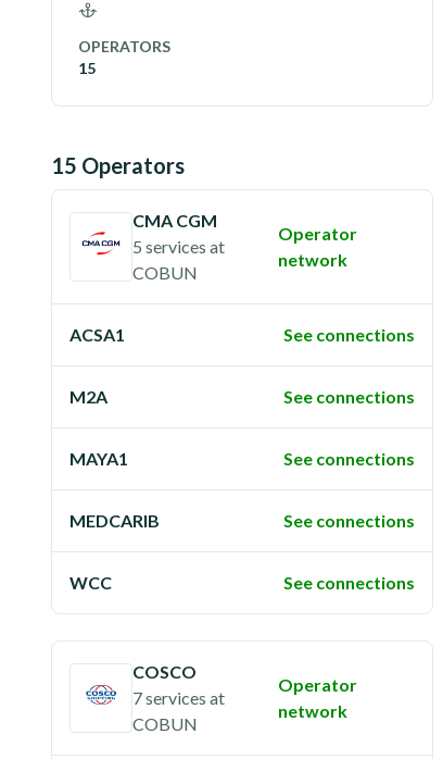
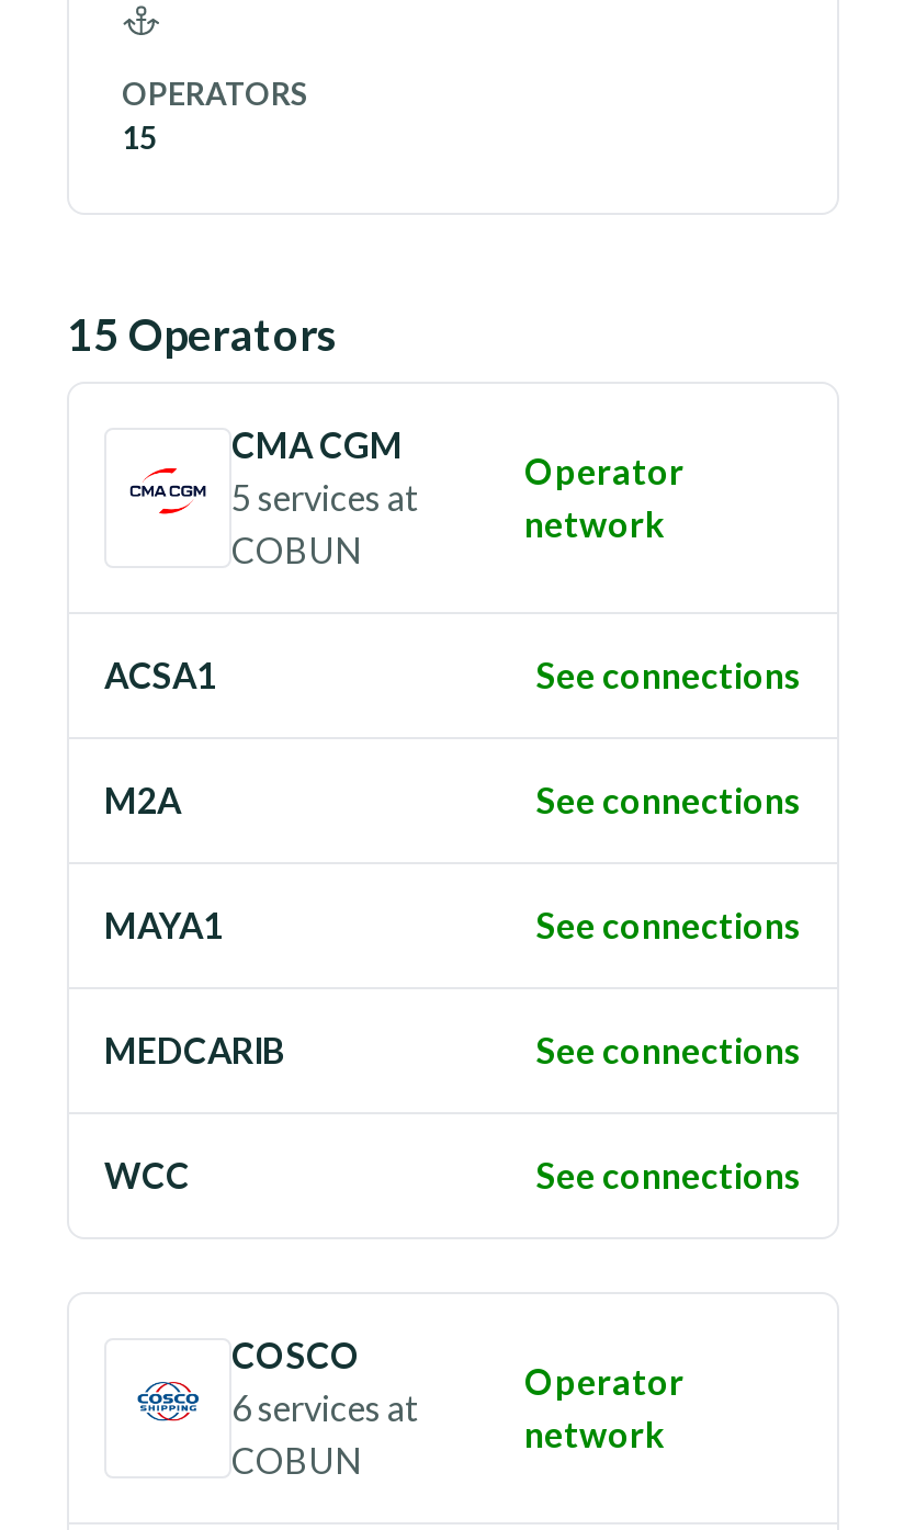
[132,687,225,708] 7 services at -> [231,1386,418,1428] 6 services at

